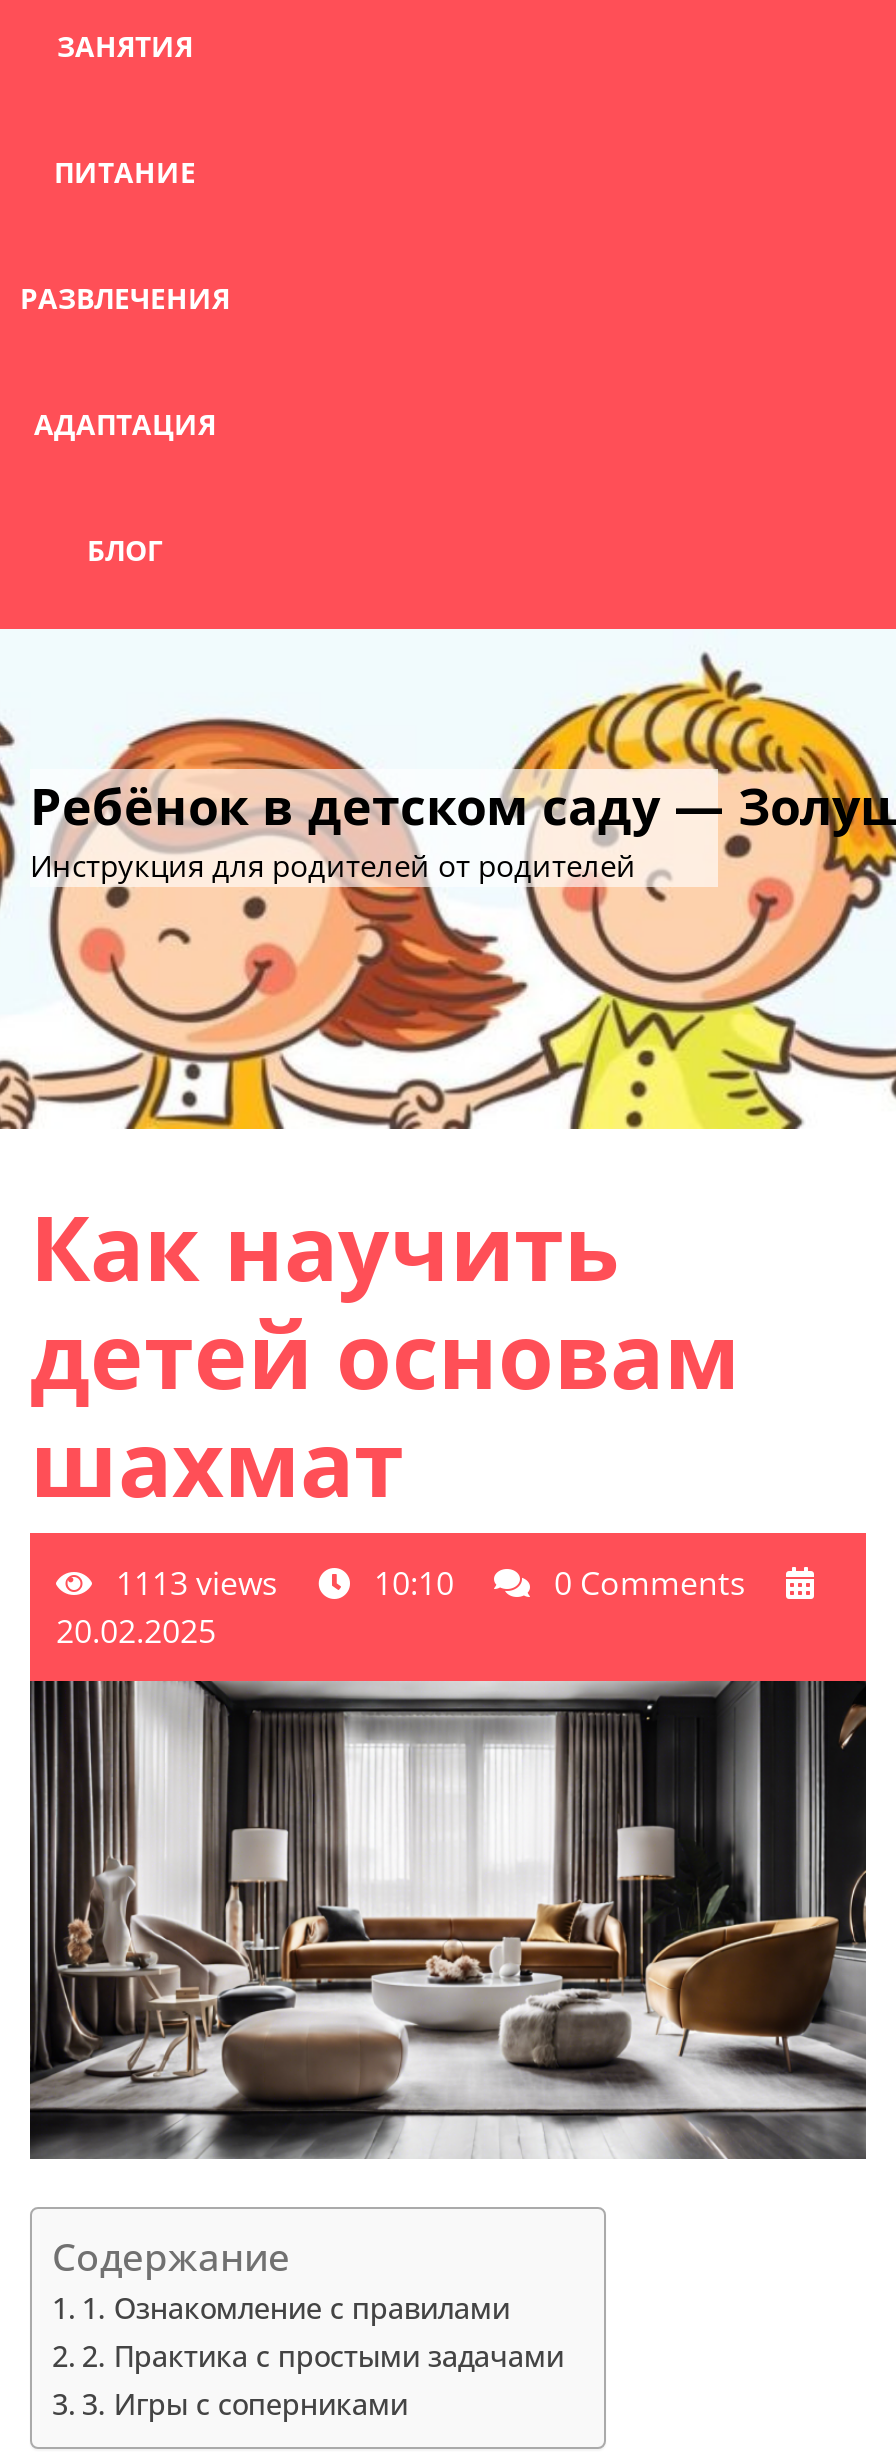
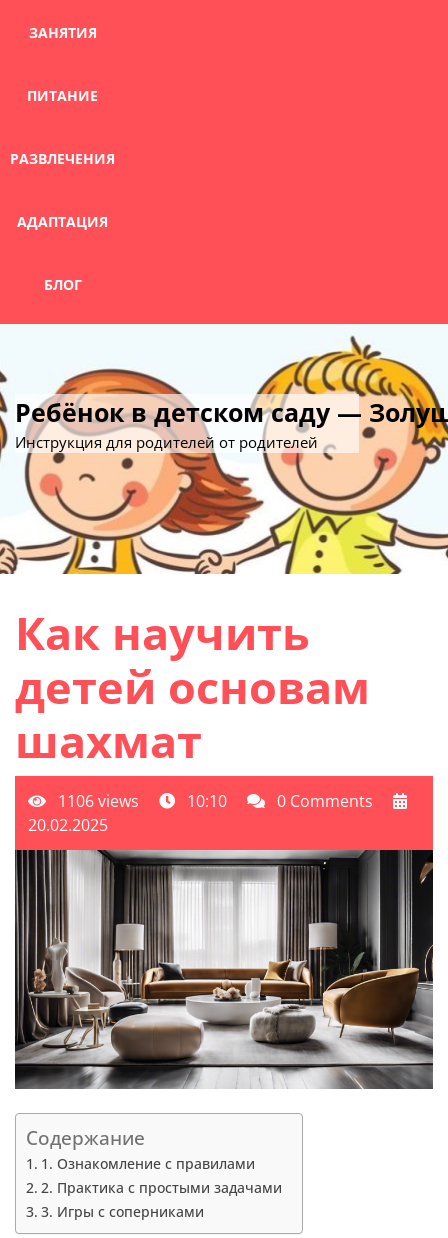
[108,1561,454,1605] 1113 views 10:10 -> [54,790,227,812] 1106 views 10:10

